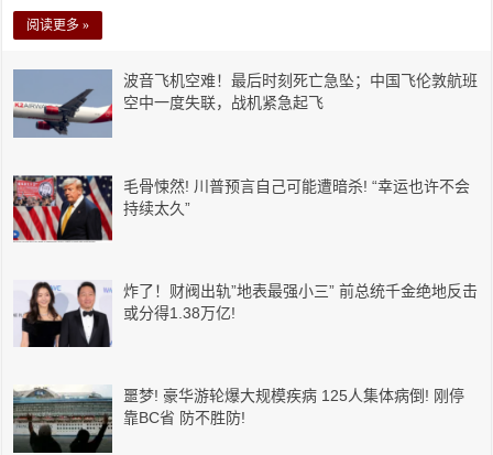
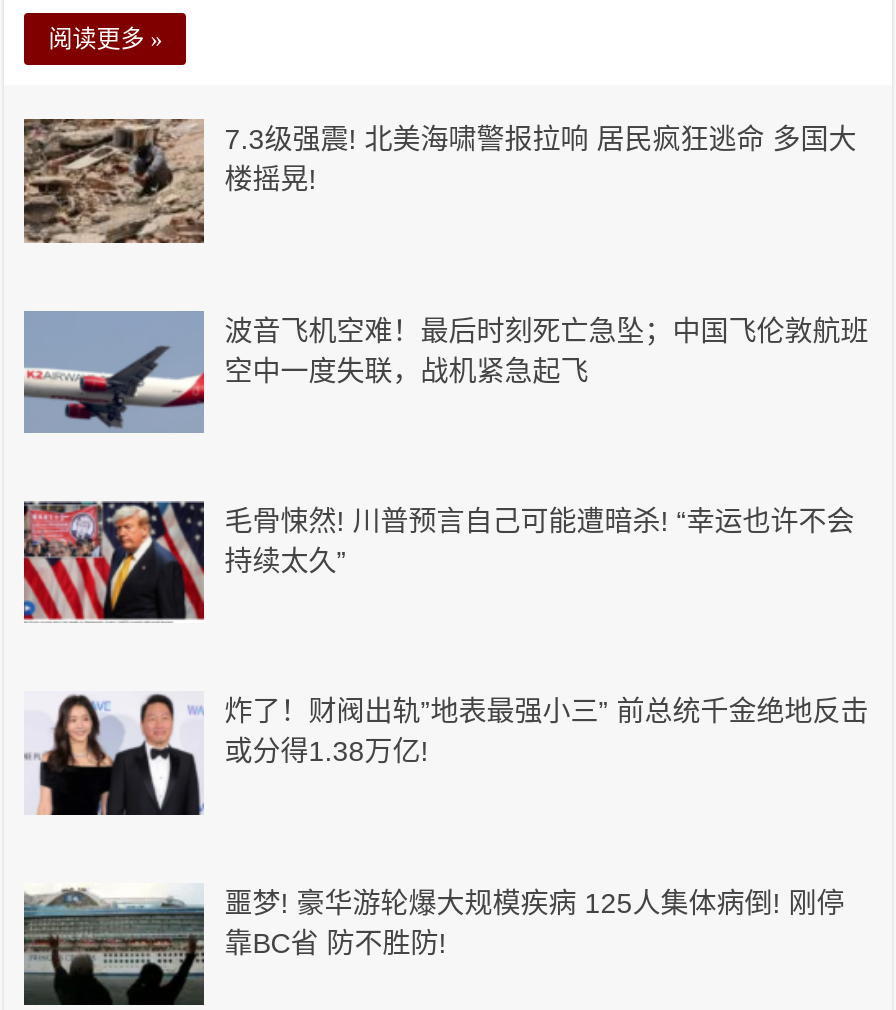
none -> [22,117,856,245] [image] | 7.3级强震! 北美海啸警报拉响 居民疯狂逃命 多国大 | 楼摇晃!

